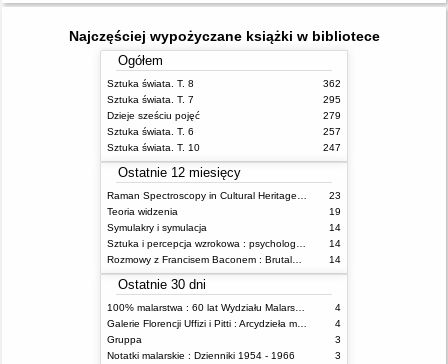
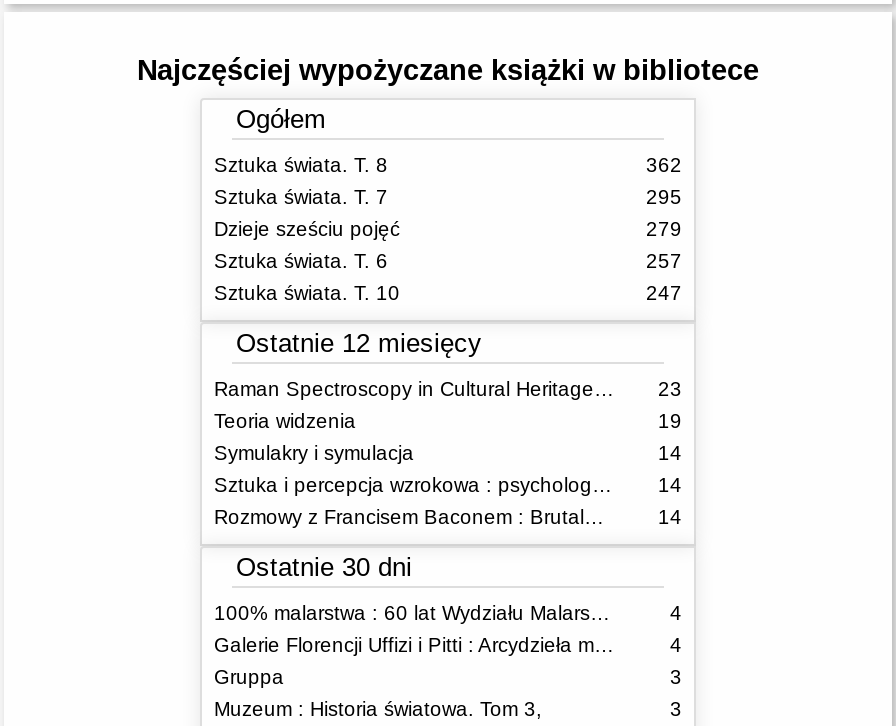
[107,350,295,361] Notatki malarskie : Dzienniki 1954 - 1966 -> [214,697,542,719] Muzeum : Historia światowa. Tom 3,

